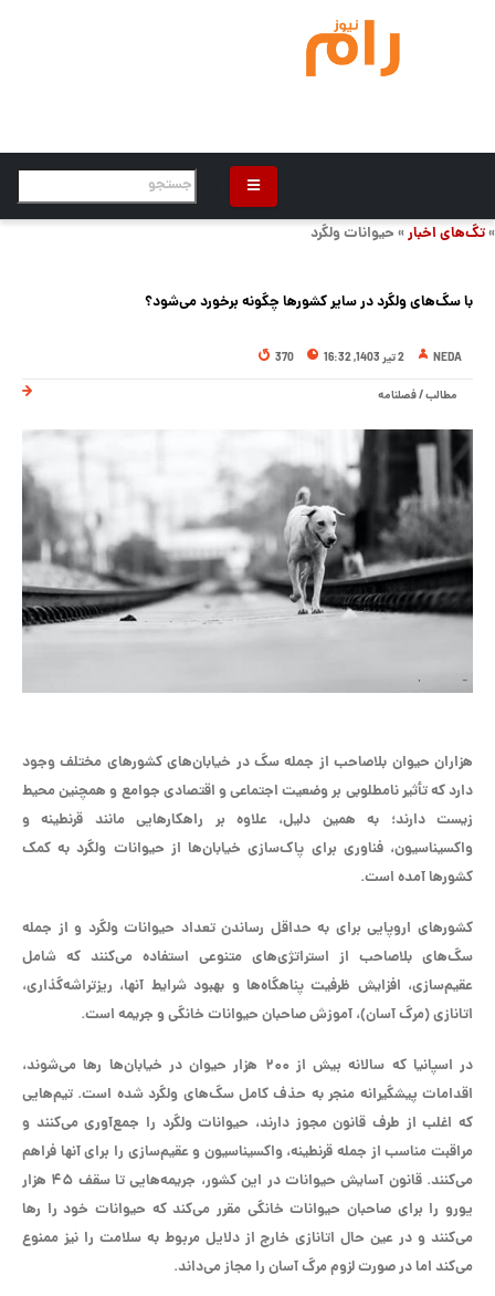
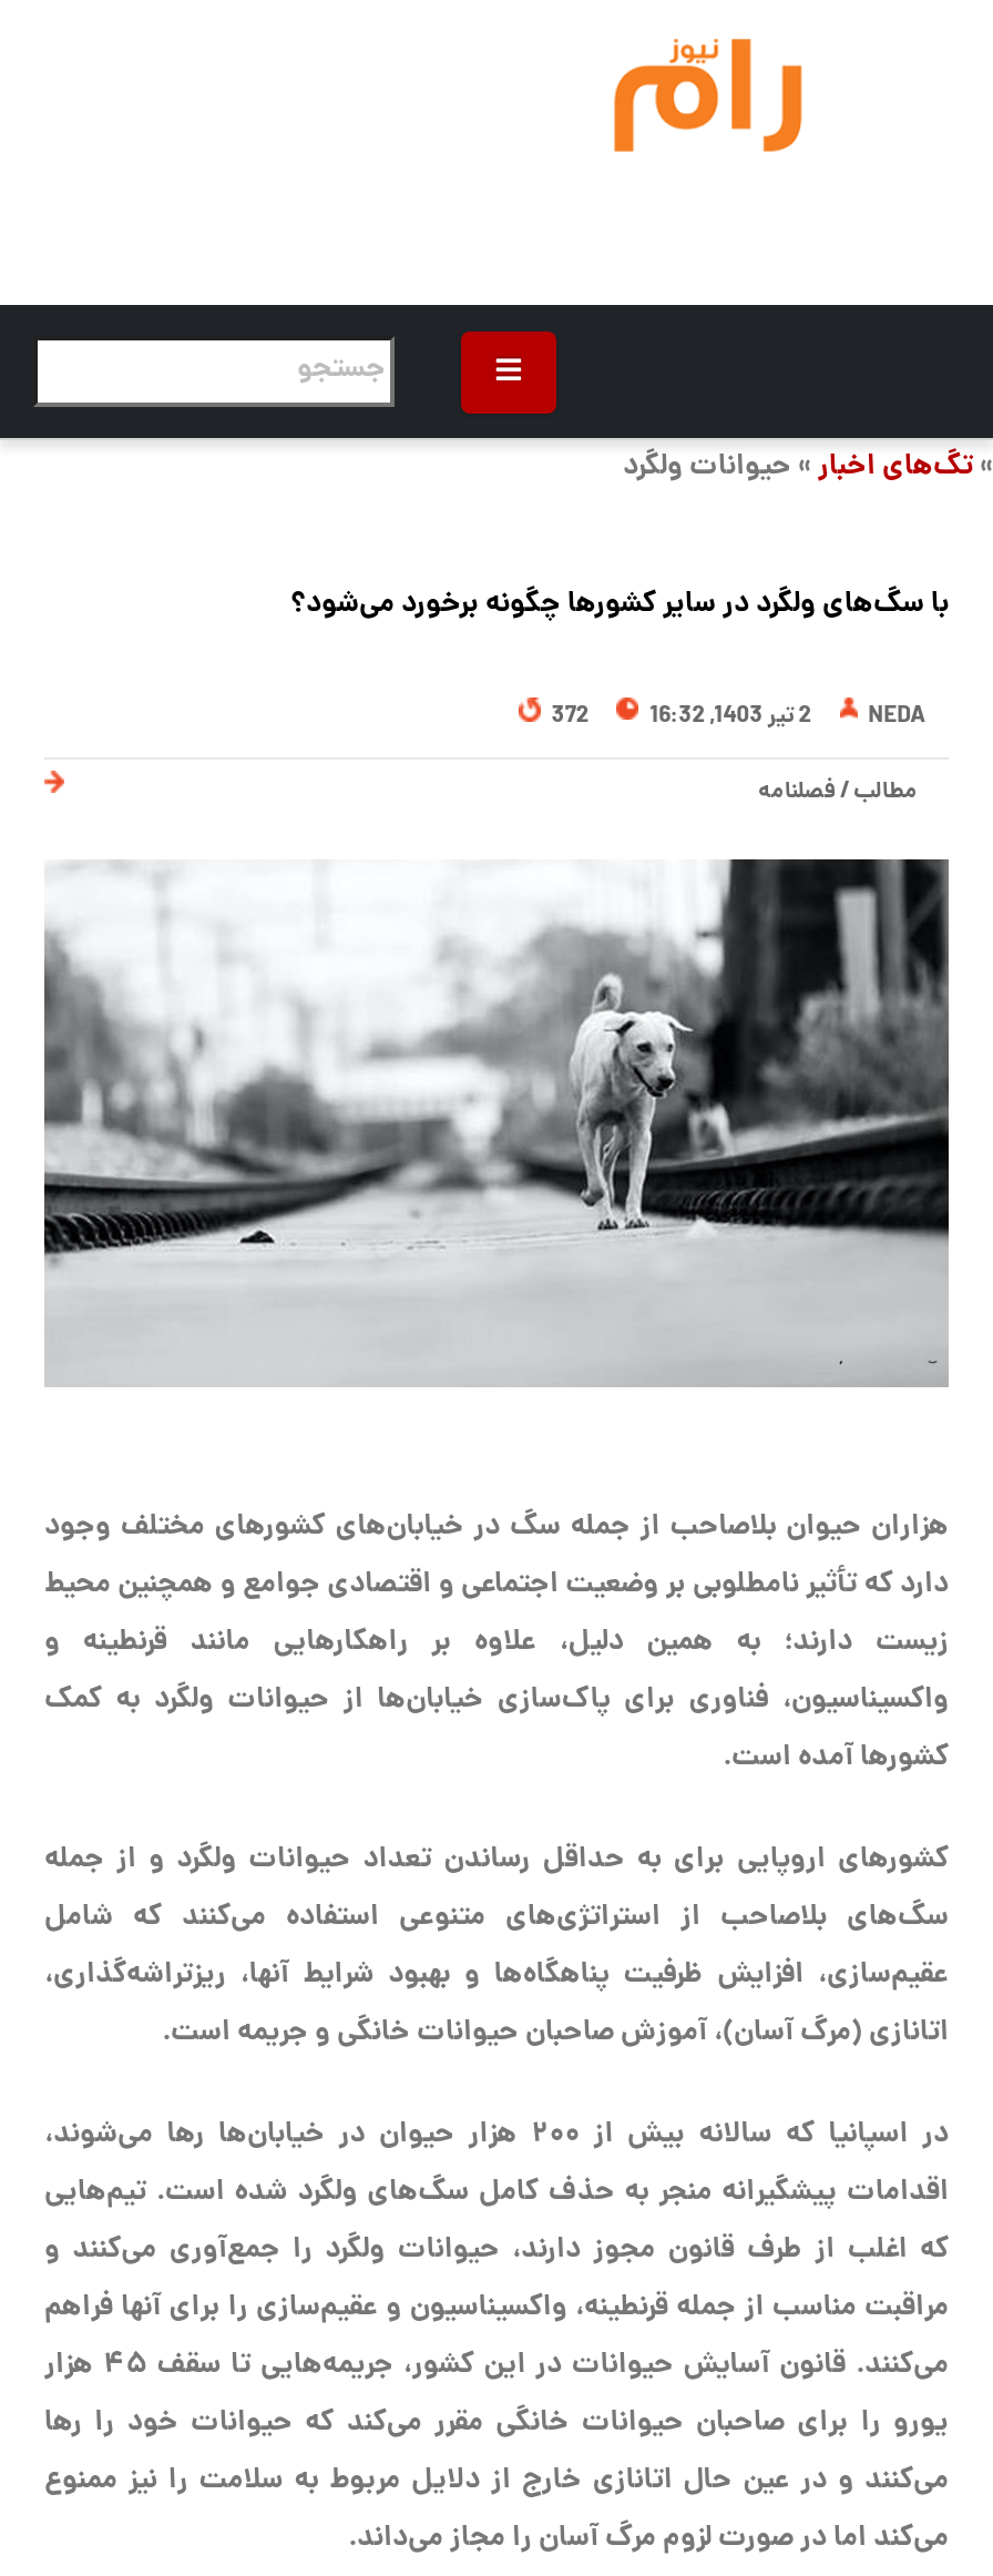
[275,350,294,368] 370 -> [551,700,589,736] 372

